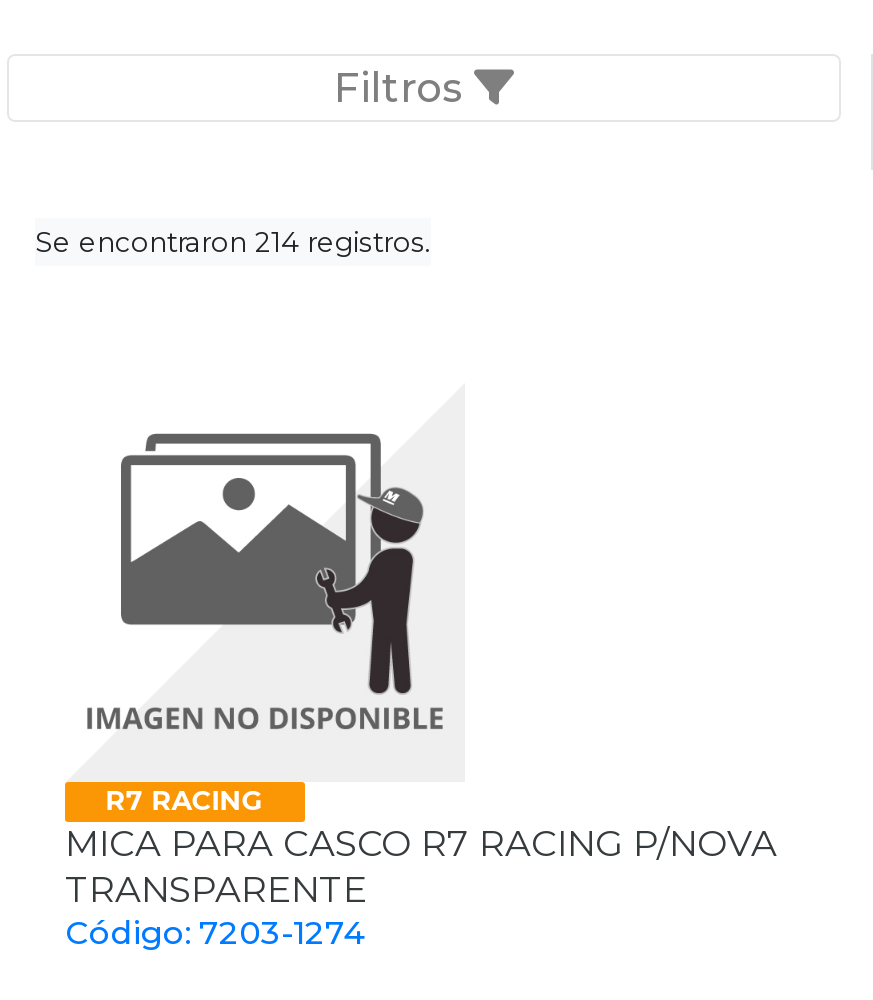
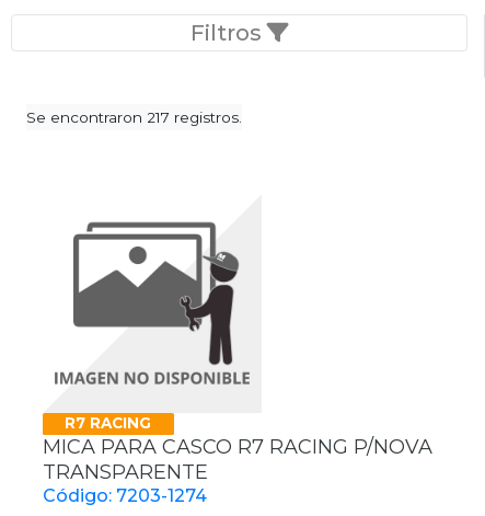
[35,226,431,258] Se encontraron 214 registros. -> [26,109,242,126] Se encontraron 217 registros.

